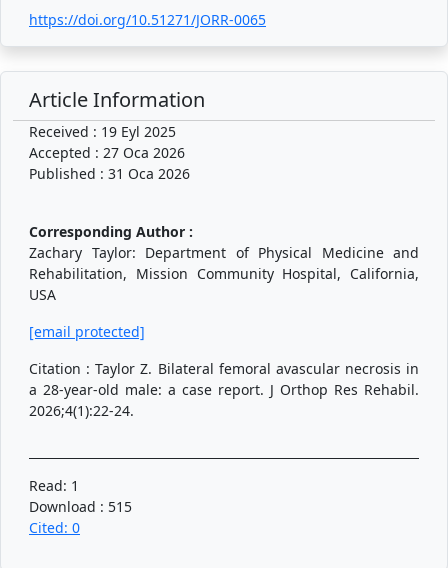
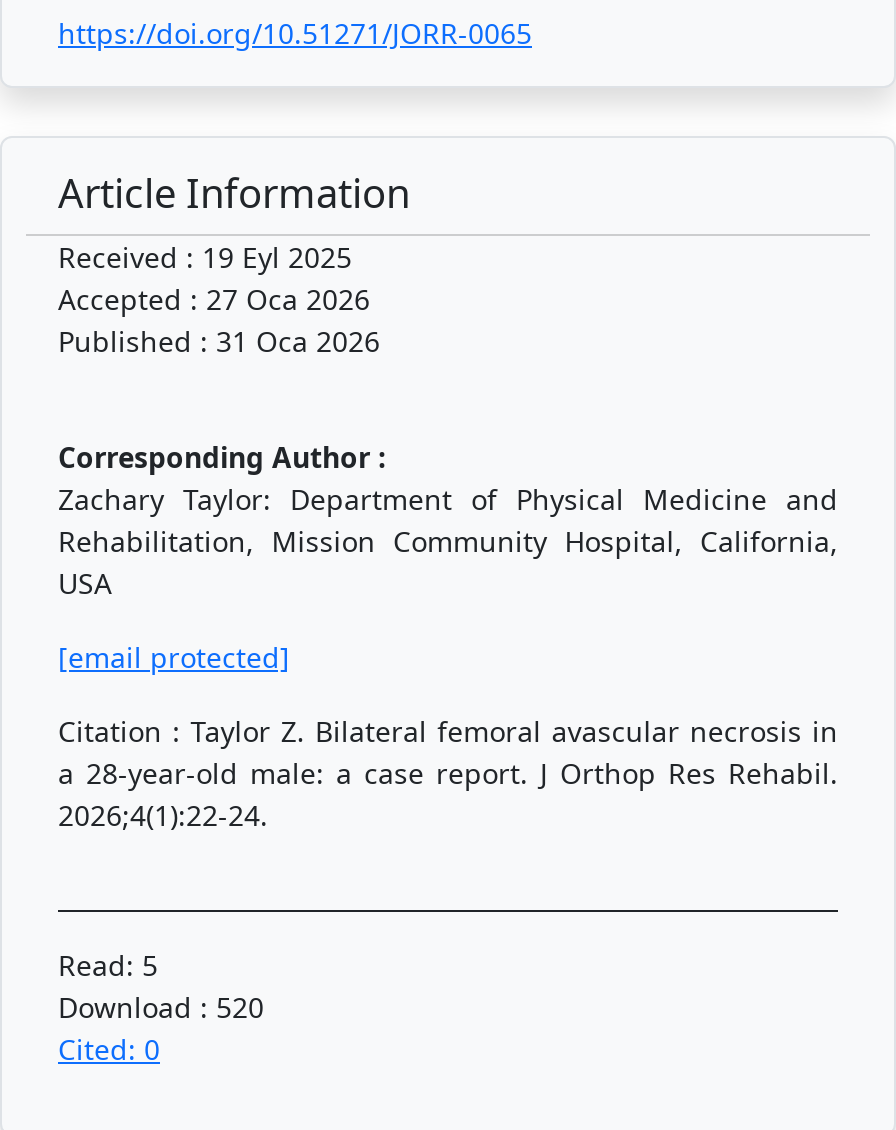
[29,476,79,495] Read: 1 -> [58,945,158,983] Read: 5
[29,497,132,516] Download : 515 -> [58,987,264,1025] Download : 520

